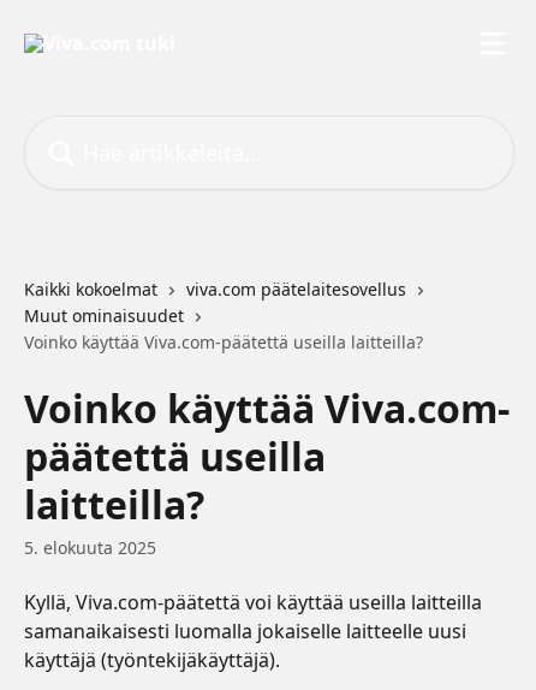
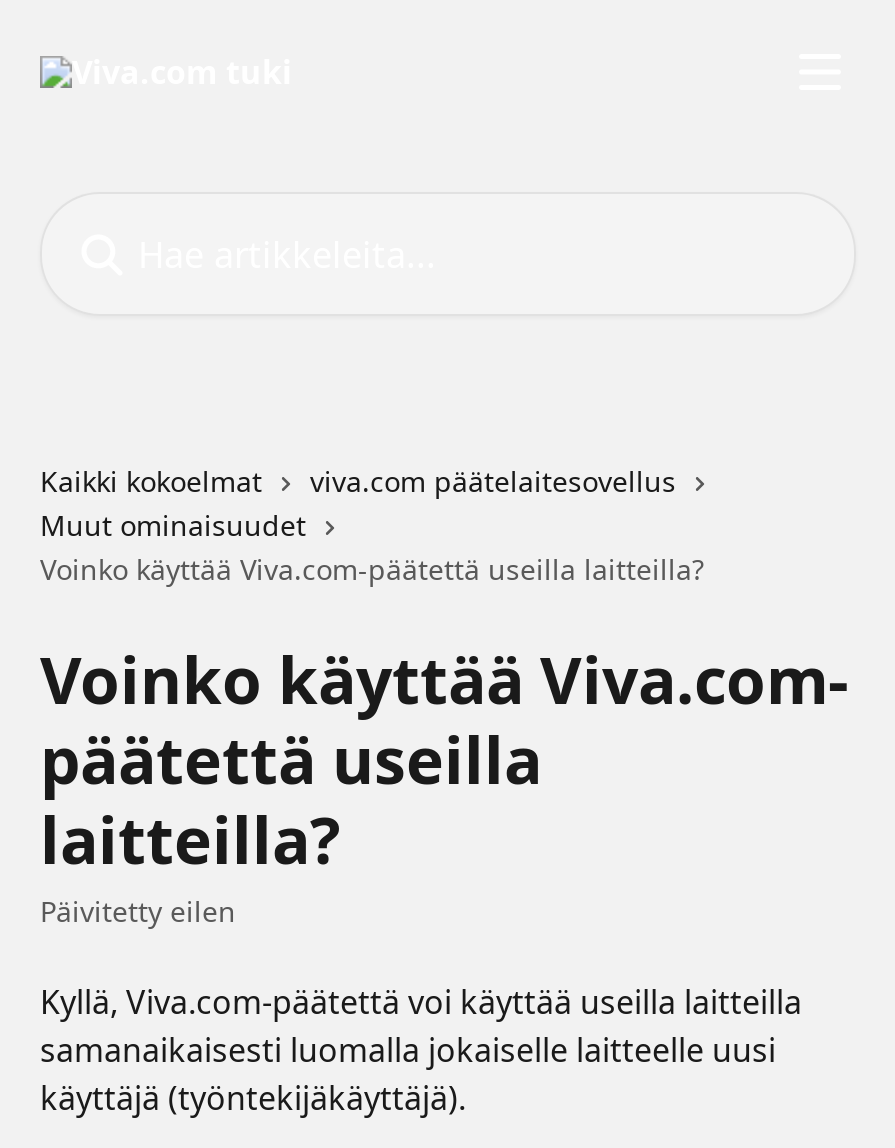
[24,536,156,559] 5. elokuuta 2025 -> [40,892,236,930] Päivitetty eilen

